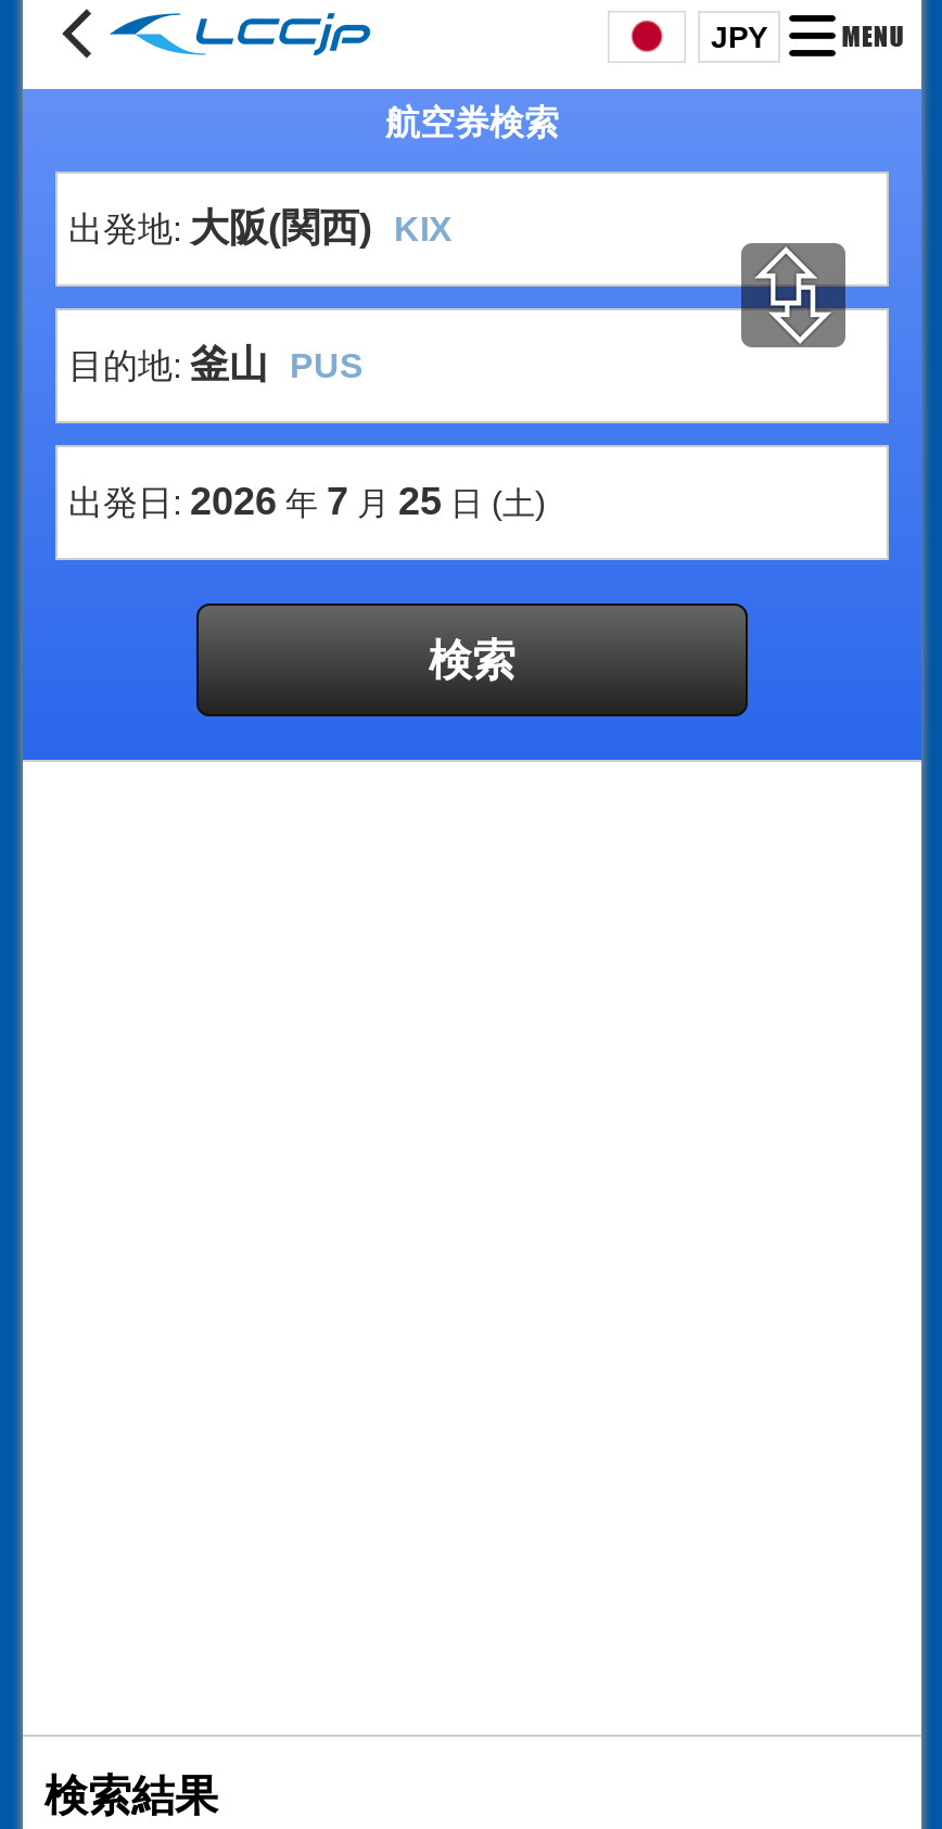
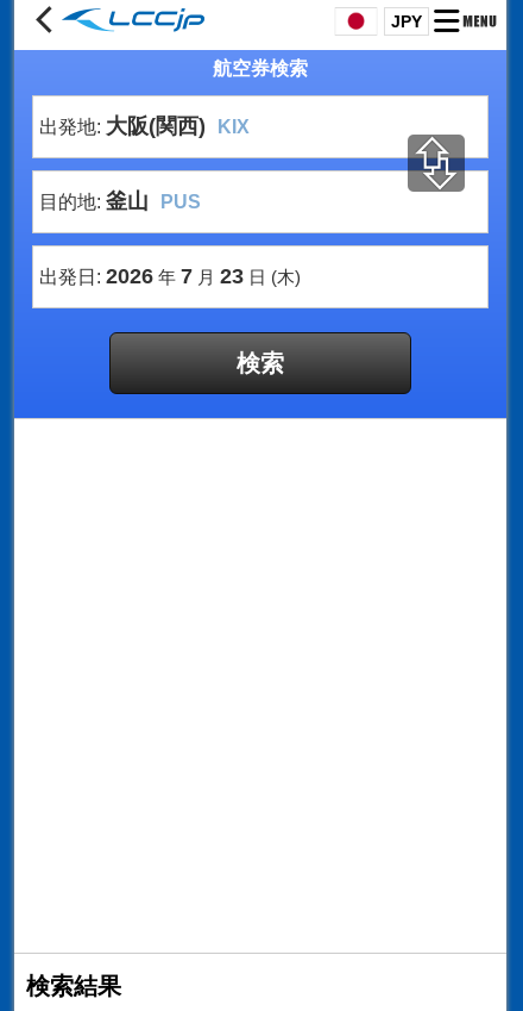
[68,480,546,523] 出発日: 2026年7月25日 (土) -> [39,264,301,288] 出発日: 2026年7月23日 (木)

